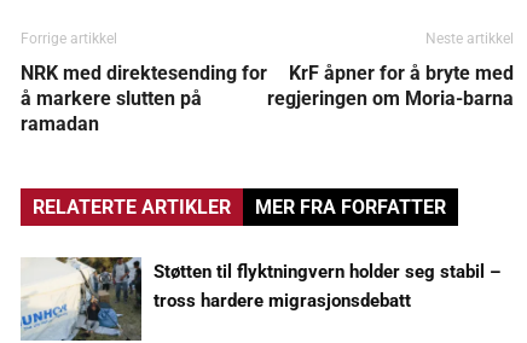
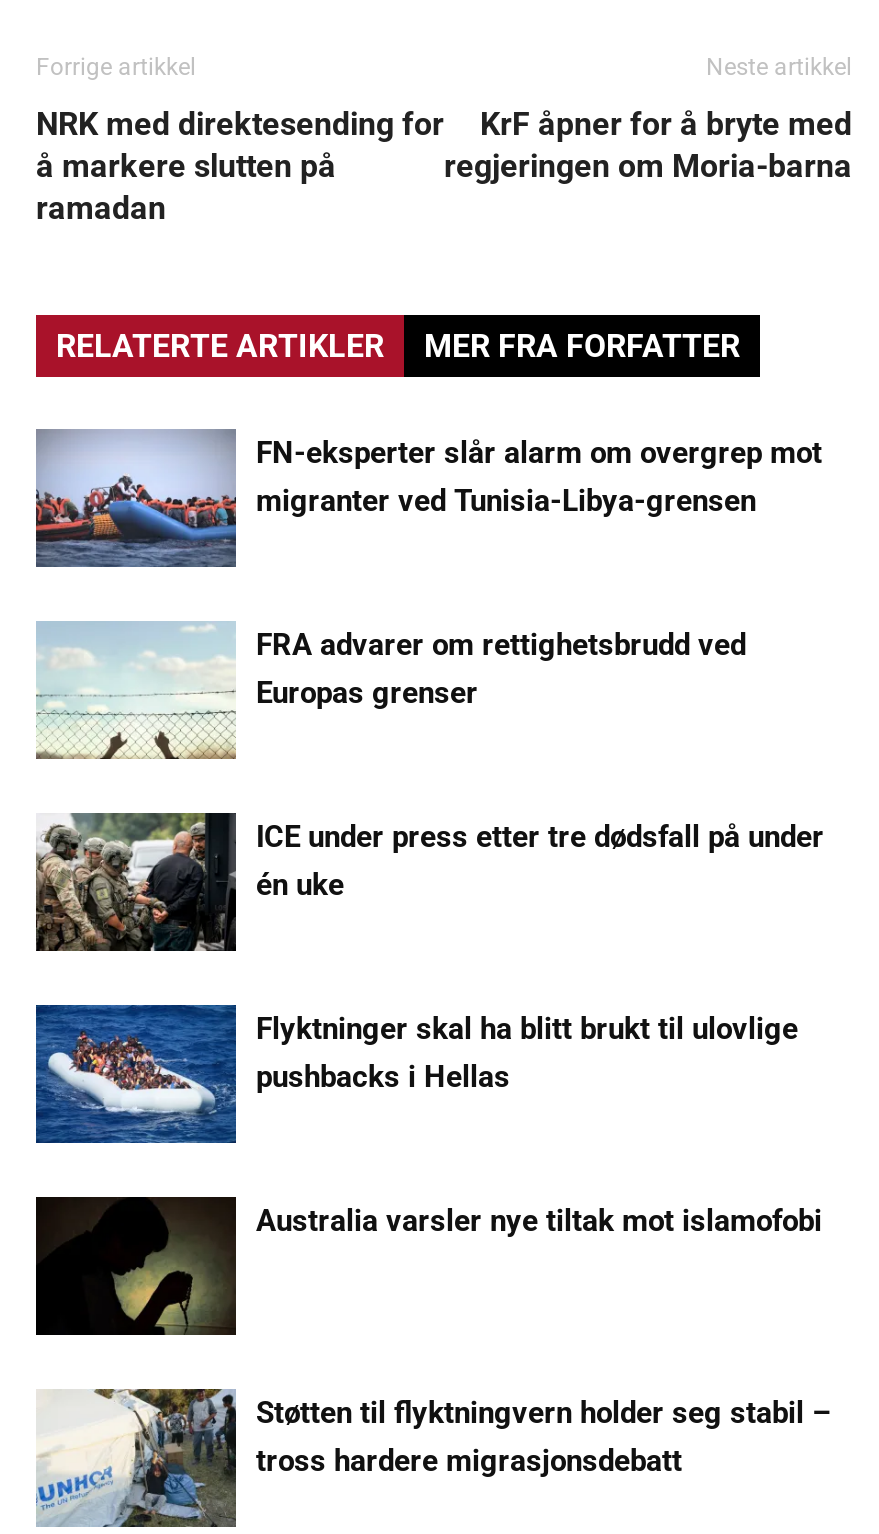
none -> [34,429,822,569] [image] | FN-eksperter slår alarm om overgrep mot | migranter ved Tunisia-Libya-grensen
none -> [34,621,746,761] [image] | FRA advarer om rettighetsbrudd ved | Europas grenser
none -> [34,811,824,953] [image] | ICE under press etter tre dødsfall på under | én uke
none -> [34,1003,798,1145] [image] | Flyktninger skal ha blitt brukt til ulovlige | pushbacks i Hellas
none -> [34,1195,822,1337] [image] | Australia varsler nye tiltak mot islamofobi

